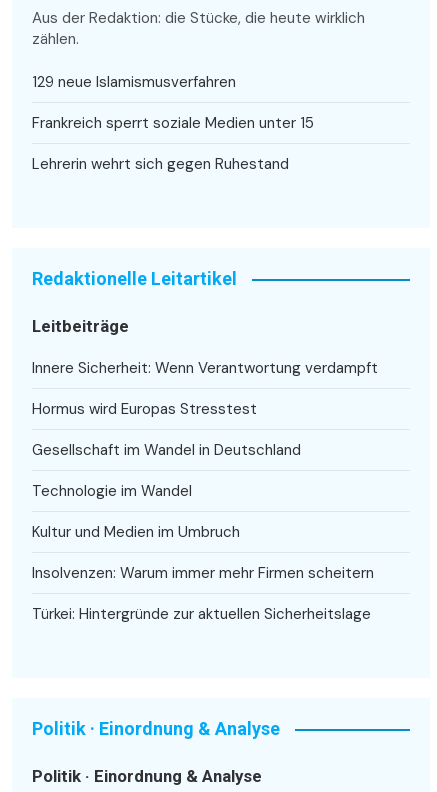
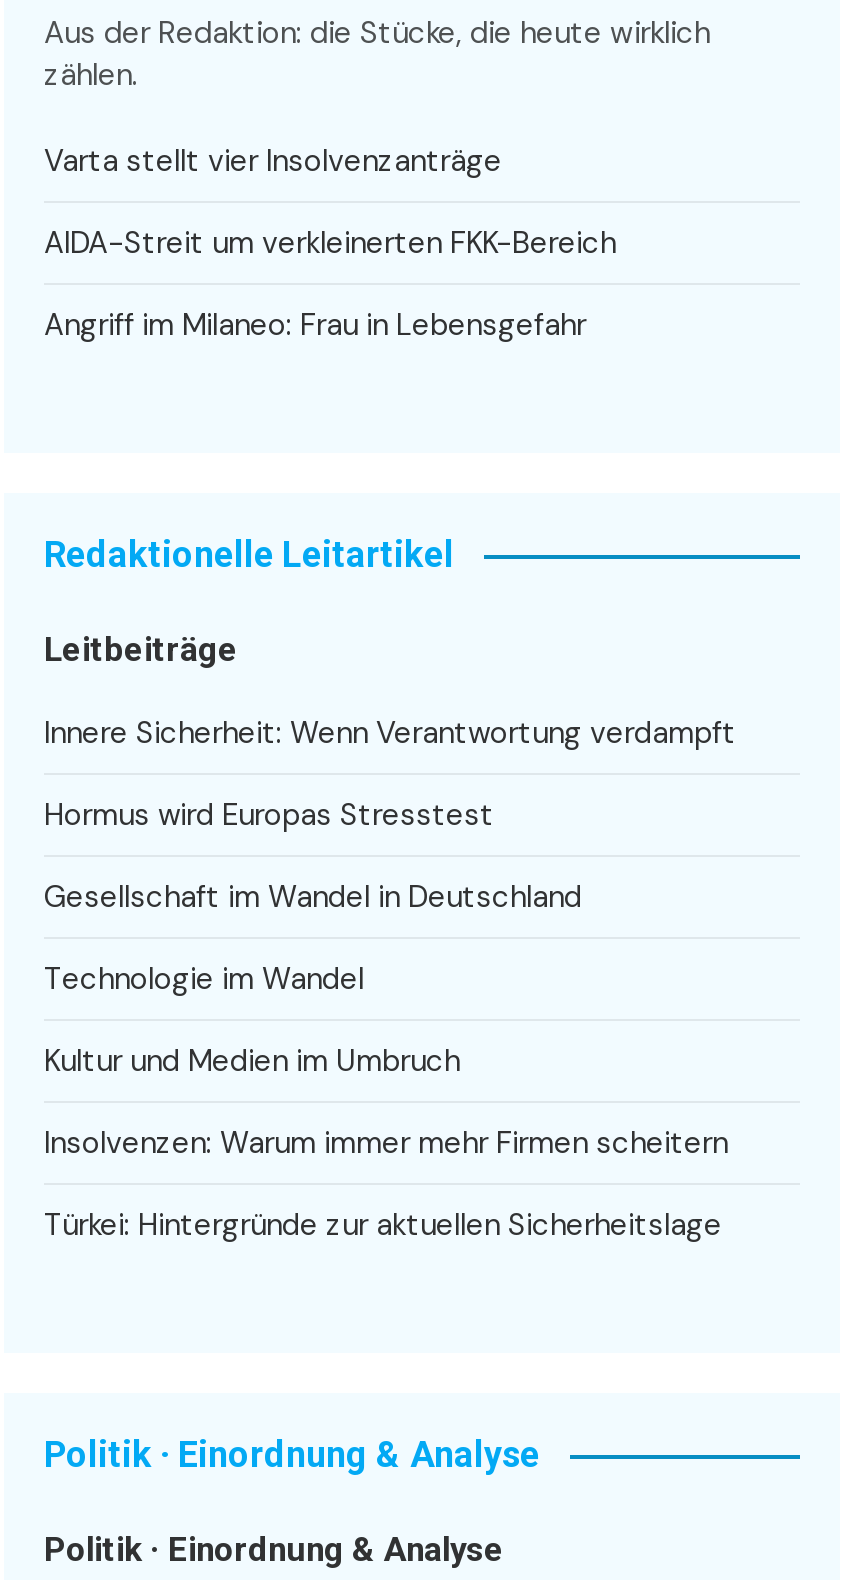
[32,72,236,92] 129 neue Islamismusverfahren -> [44,142,502,182] Varta stellt vier Insolvenzanträge
[32,113,314,133] Frankreich sperrt soziale Medien unter 15 -> [44,224,616,264] AIDA-Streit um verkleinerten FKK-Bereich
[32,154,289,174] Lehrerin wehrt sich gegen Ruhestand -> [44,306,586,346] Angriff im Milaneo: Frau in Lebensgefahr

